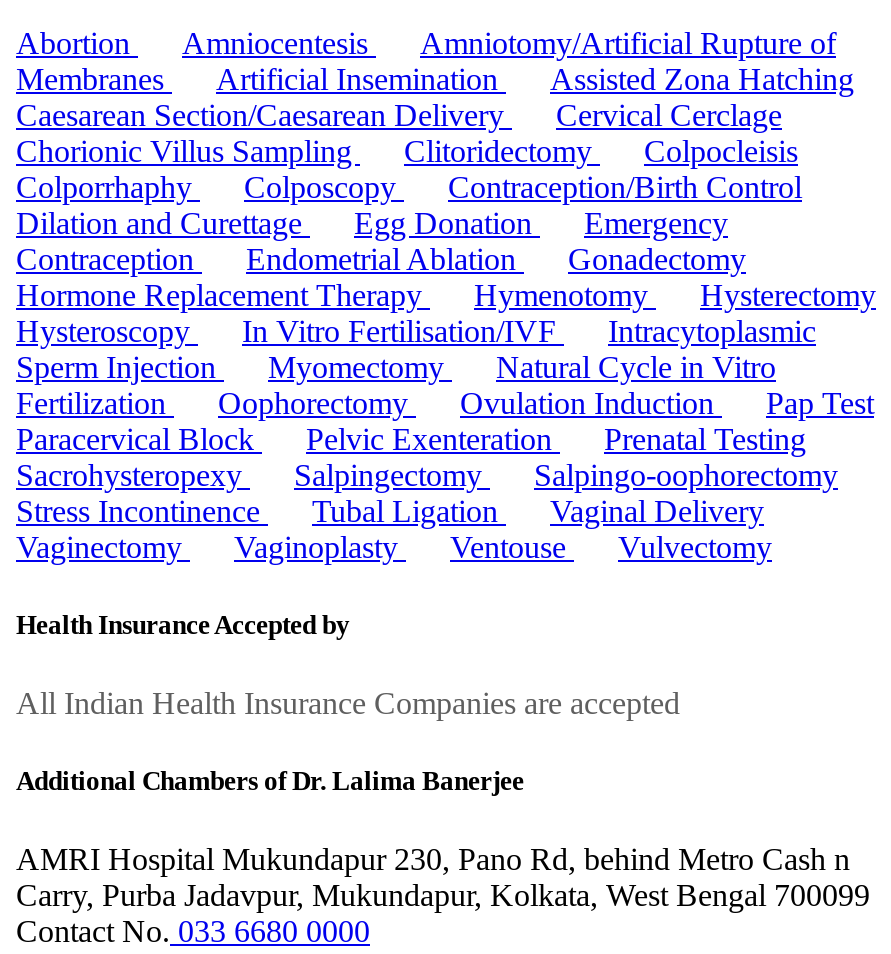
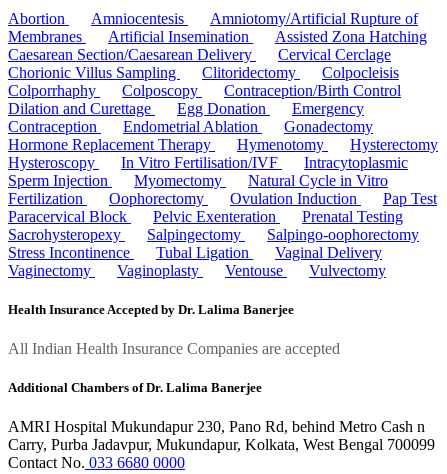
[16,609,350,639] Health Insurance Accepted by -> [8,302,294,317] Health Insurance Accepted by Dr. Lalima Banerjee

